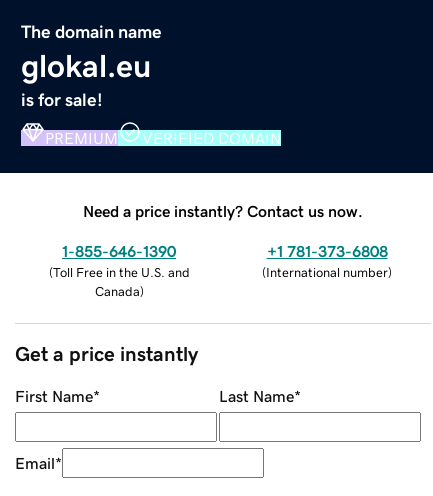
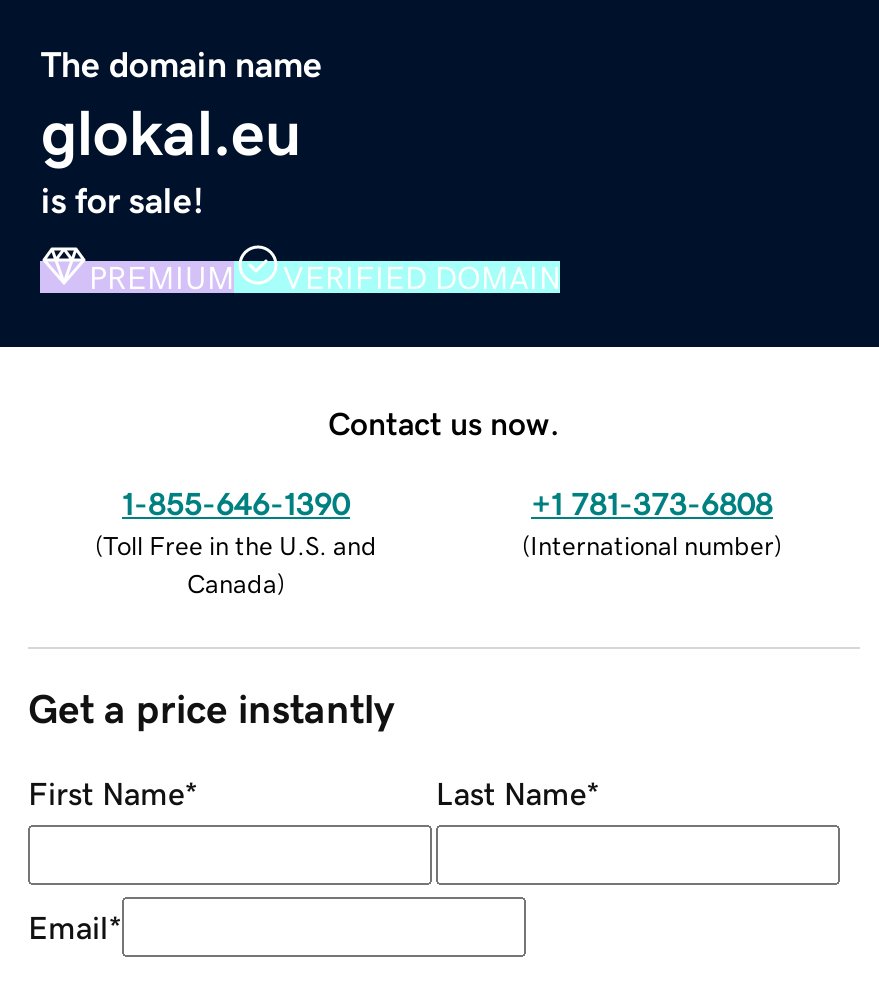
[83,203,363,219] Need a price instantly? Contact us now. -> [328,406,560,438] Contact us now.

